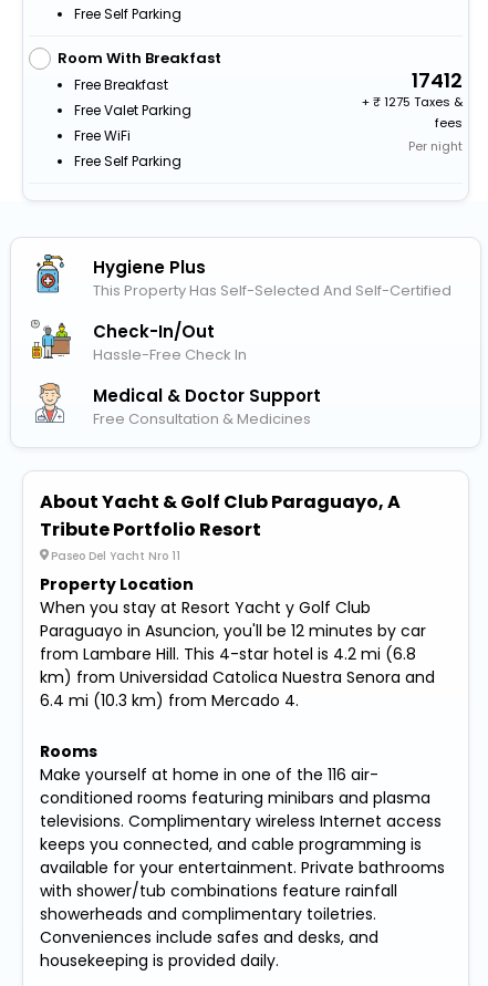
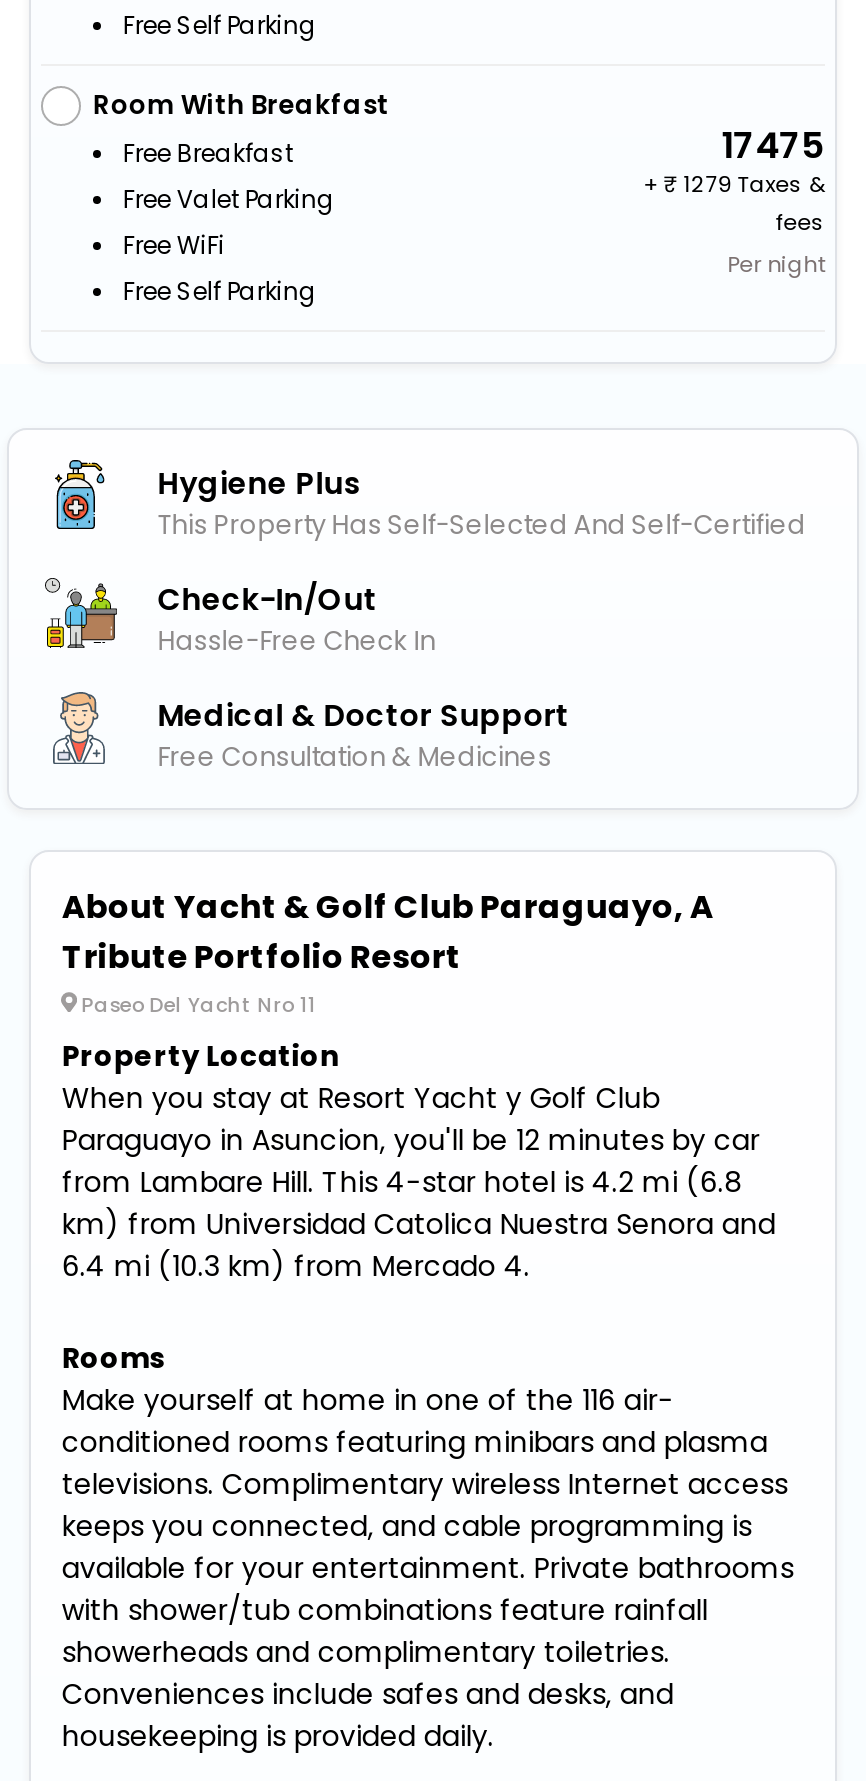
[407,66,463,94] 17412 -> [713,119,825,169] 17475
[362,93,463,110] + 1275 Taxes & -> [643,167,825,199] + 1279 Taxes &

